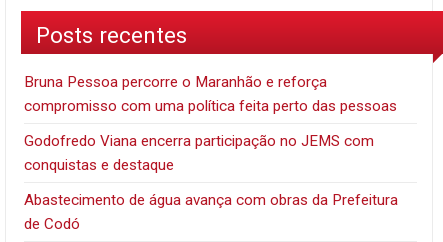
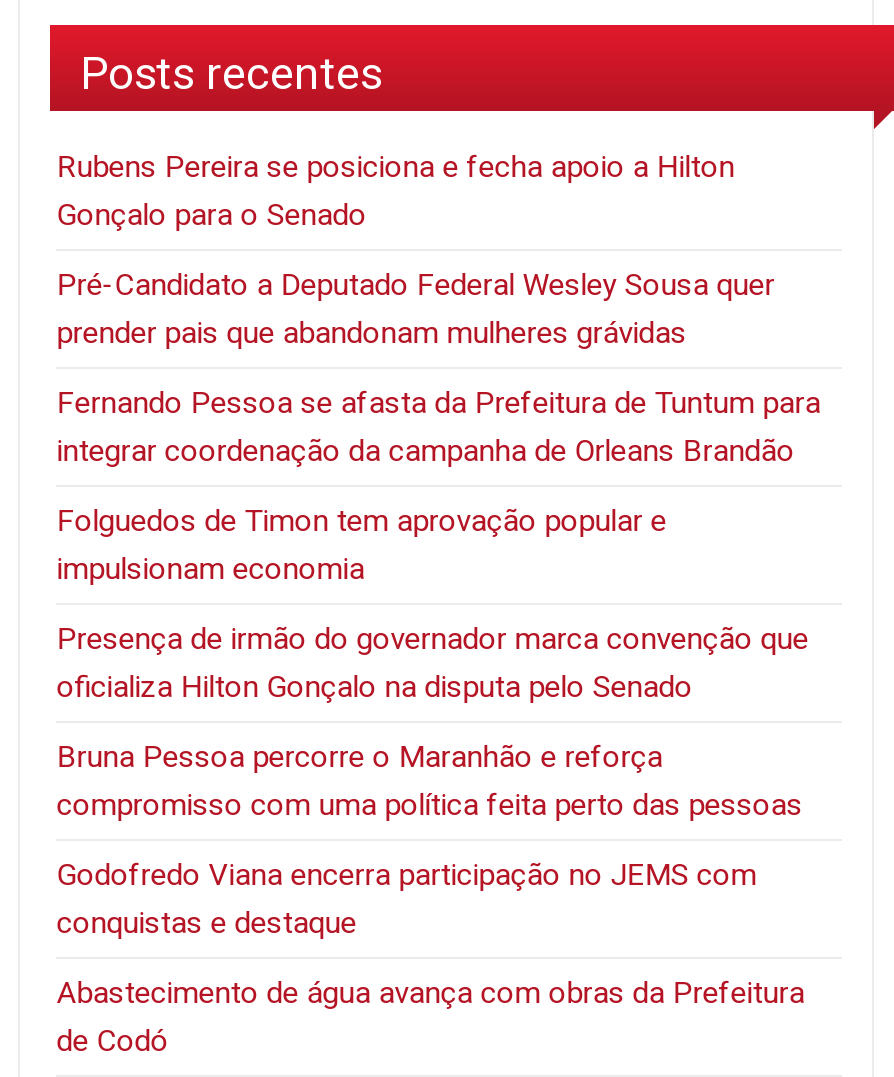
none -> [56,149,820,705] Rubens Pereira se posiciona e fecha apoio a Hilton | Gonçalo para o Senado | Pré-Candidato a Deputado Federal Wesley Sousa quer | prender pais que abandonam mulheres grávidas | Fernando Pessoa se afasta da Prefeitura de Tuntum para | integrar coordenação da campanha de Orleans Brandão | Folguedos de Timon tem aprovação popular e | impulsionam economia | Presença de irmão do governador marca convenção que | oficializa Hilton Gonçalo na disputa pelo Senado

